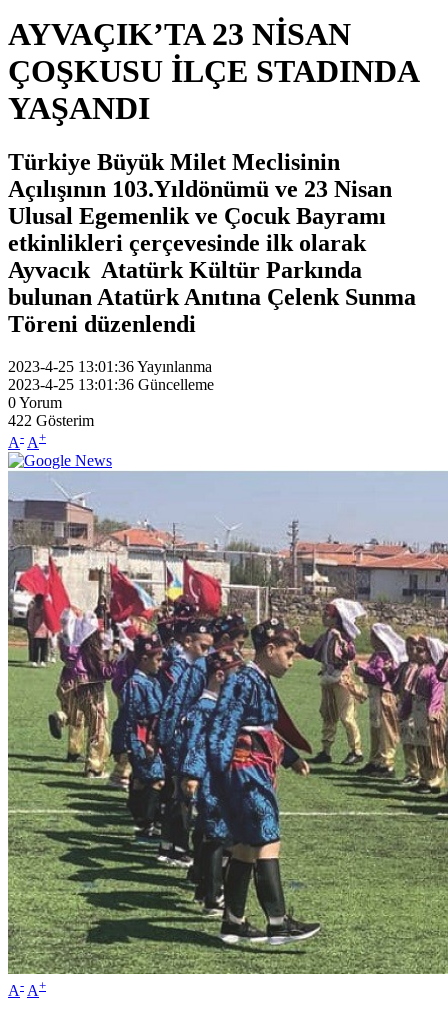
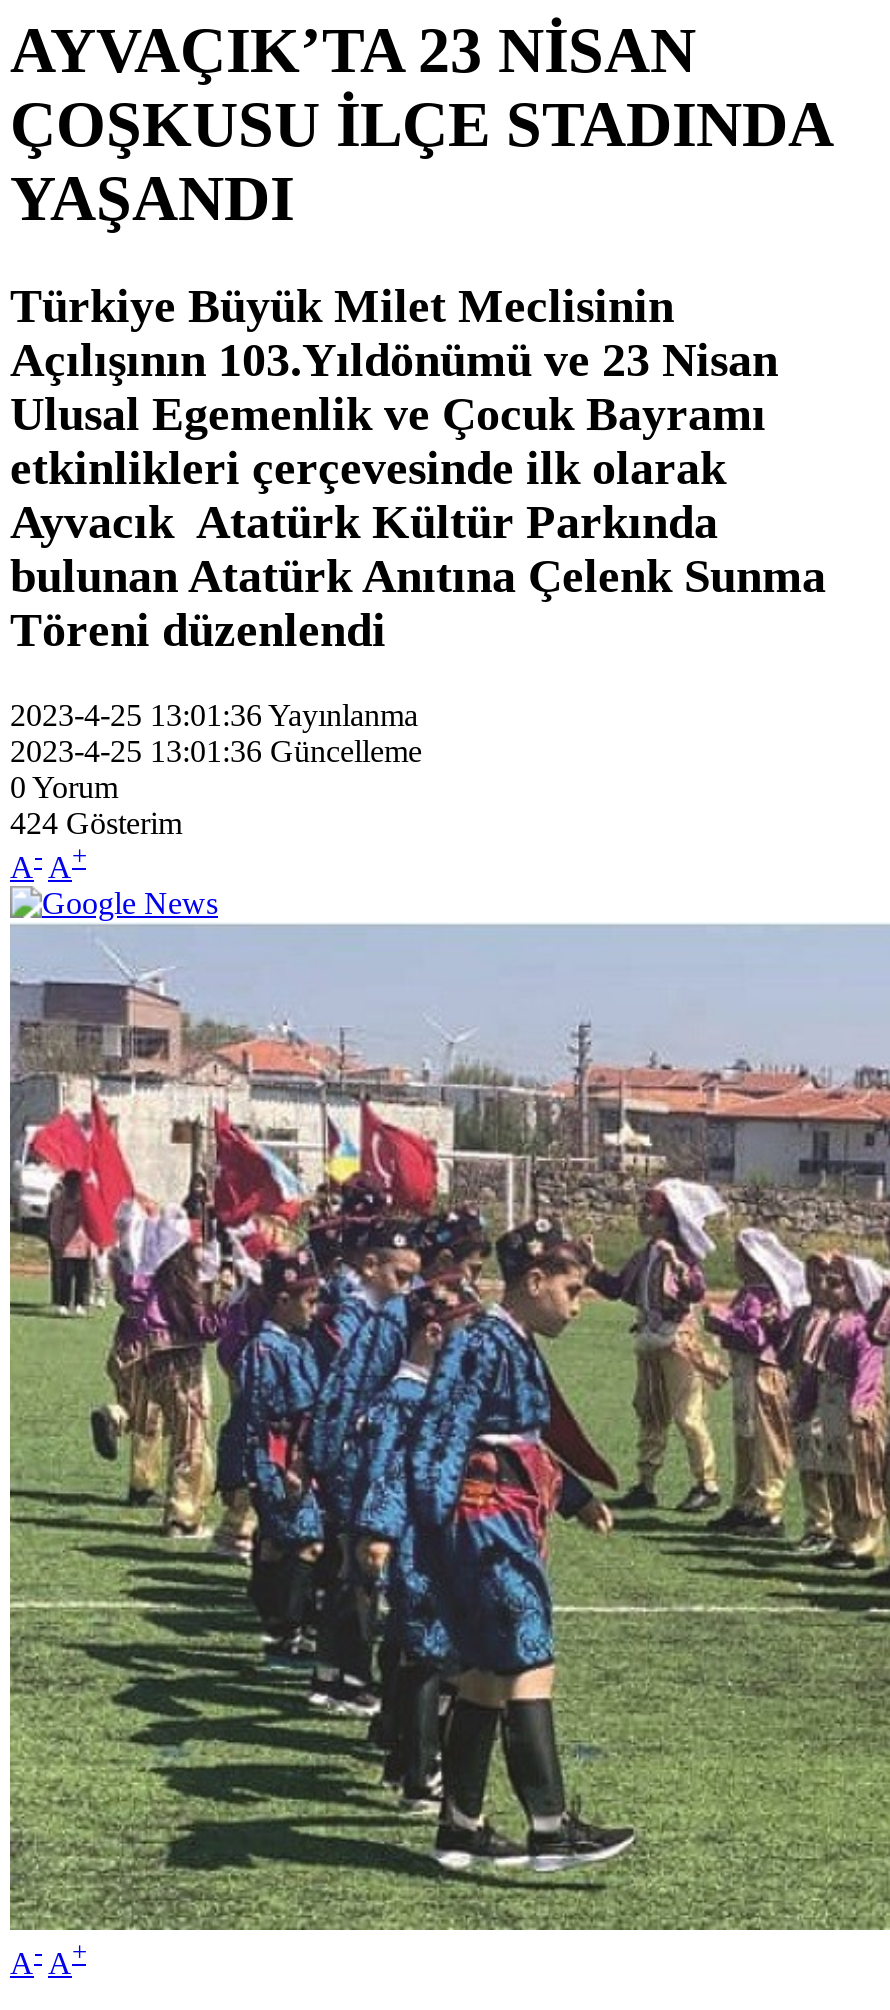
[8,412,94,429] 422 Gösterim -> [10,806,182,840] 424 Gösterim

